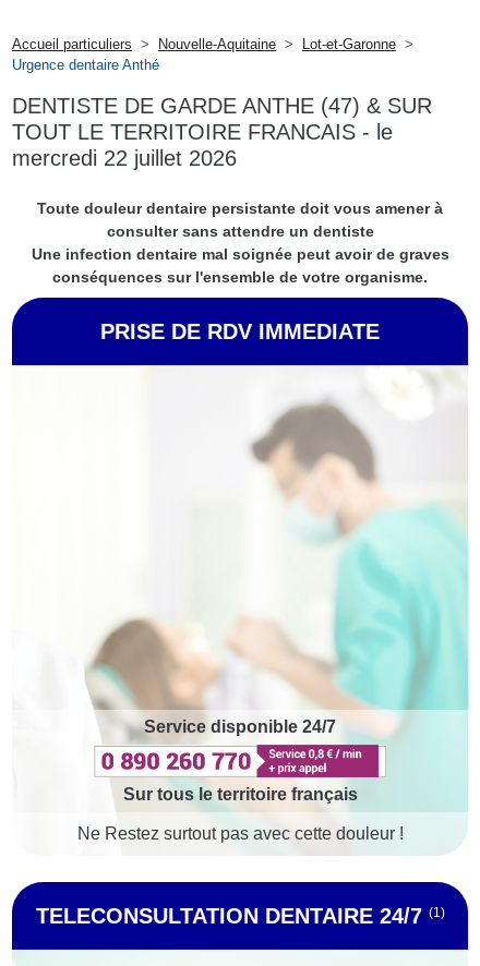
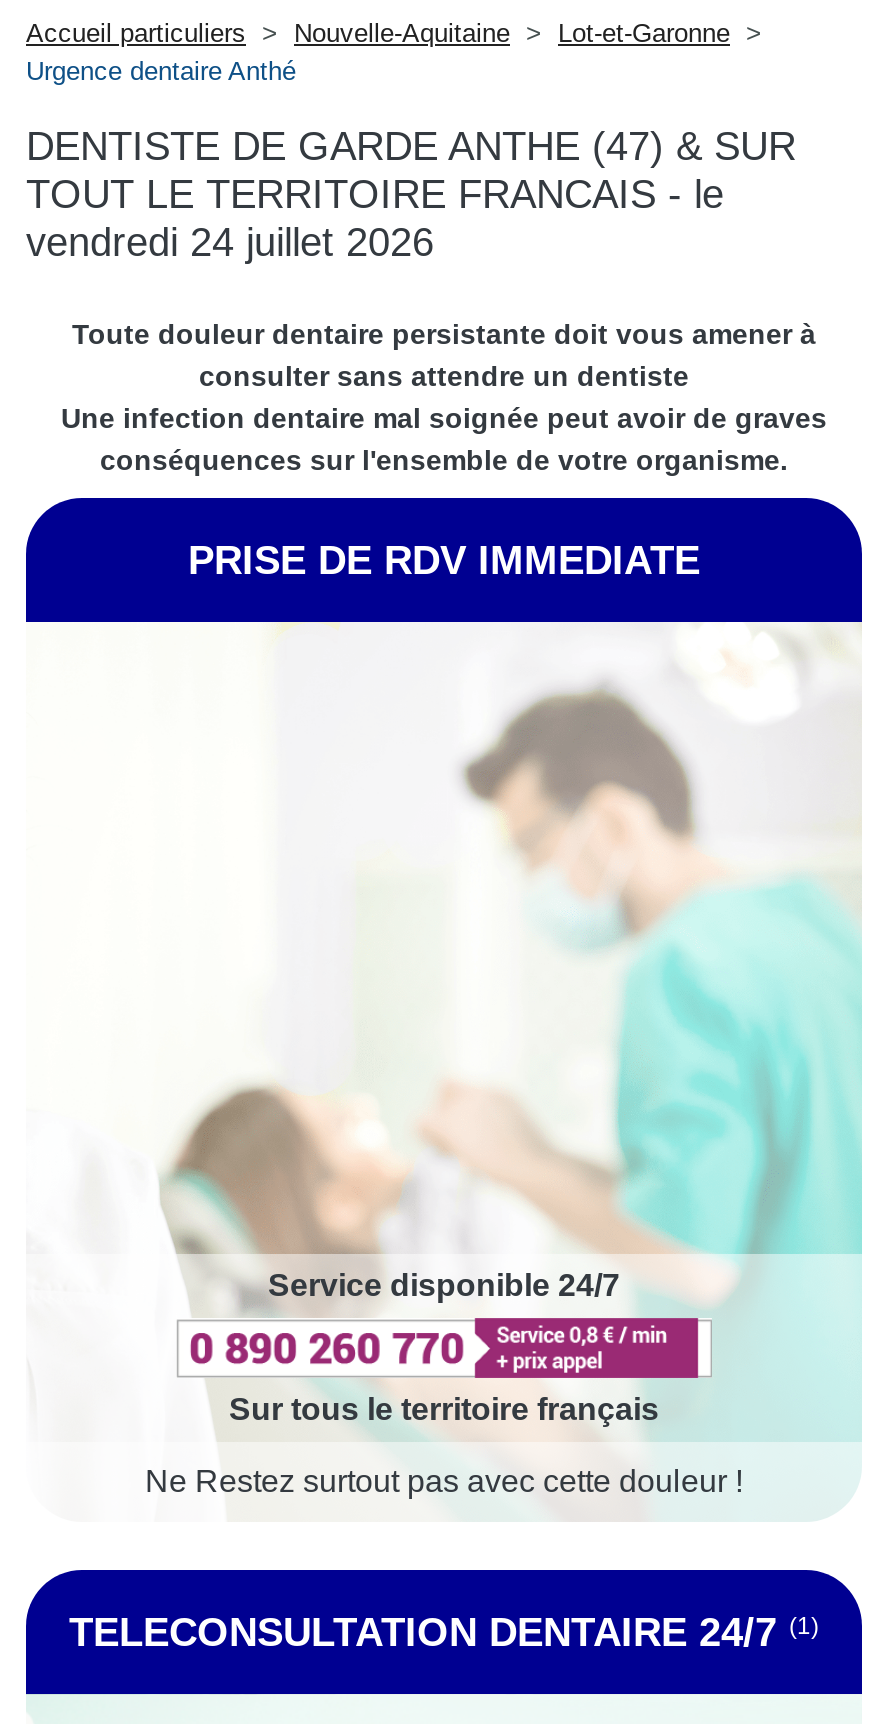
[12,146,237,170] mercredi 22 juillet 2026 -> [26,220,434,264] vendredi 24 juillet 2026

